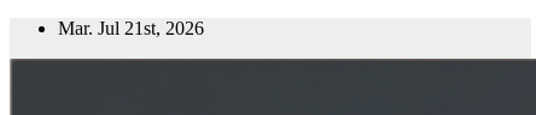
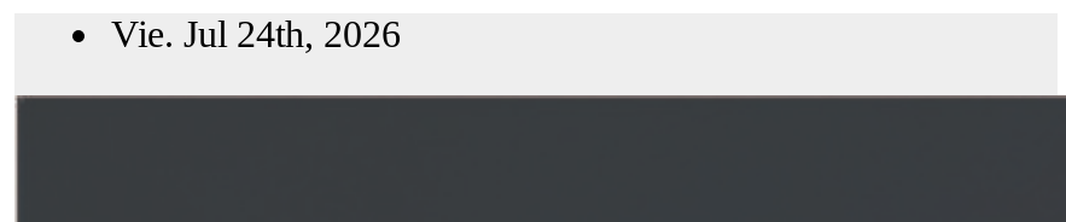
[58,18,204,38] Mar. Jul 21st, 2026 -> [111,13,401,54] Vie. Jul 24th, 2026

